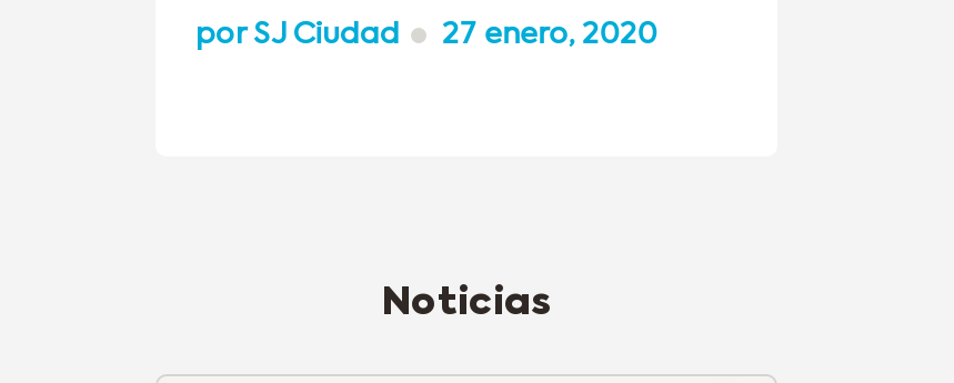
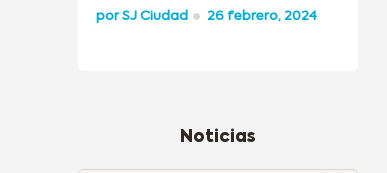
[195,21,658,50] por SJ Ciudad 27 enero, 2020 -> [96,10,317,23] por SJ Ciudad 26 febrero, 2024

